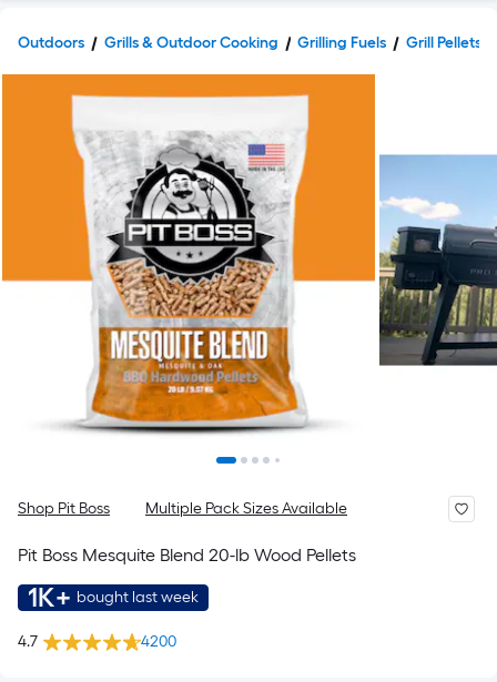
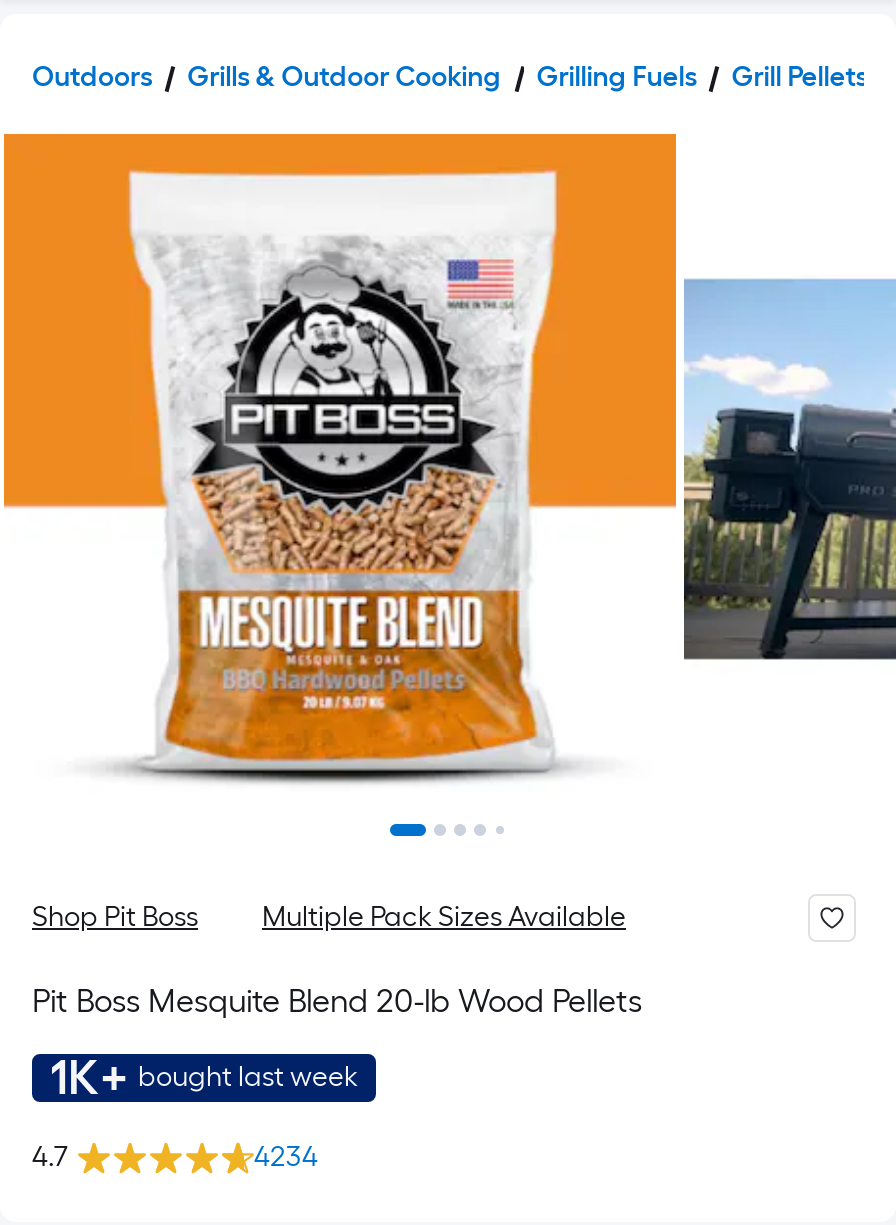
[141,632,176,651] 4200 -> [254,1140,318,1174] 4234

